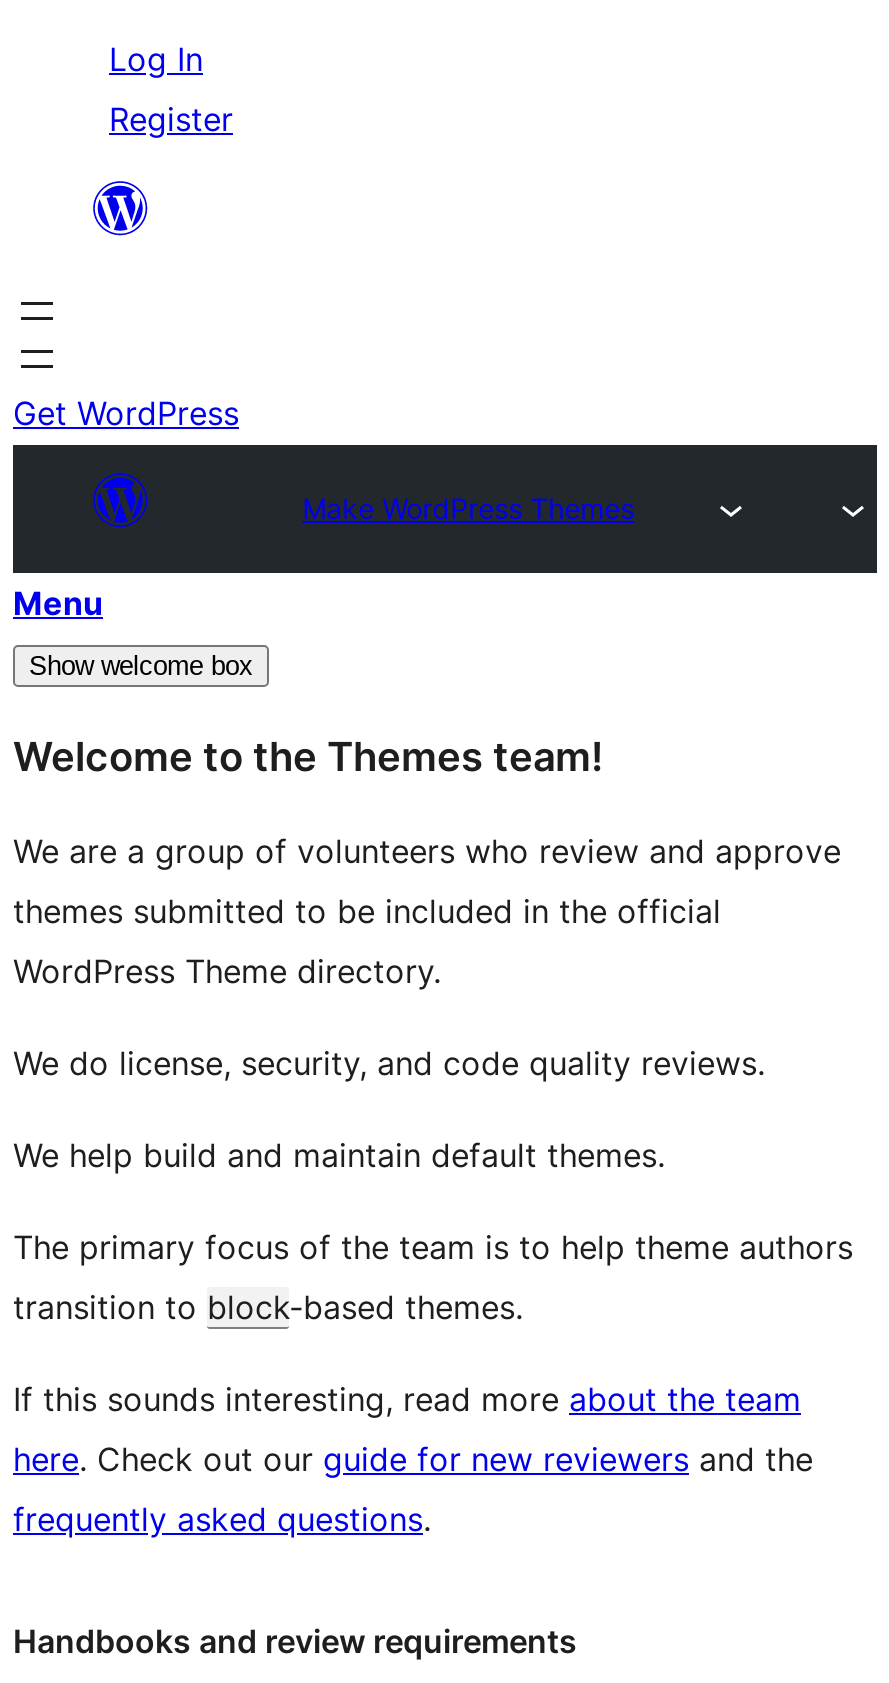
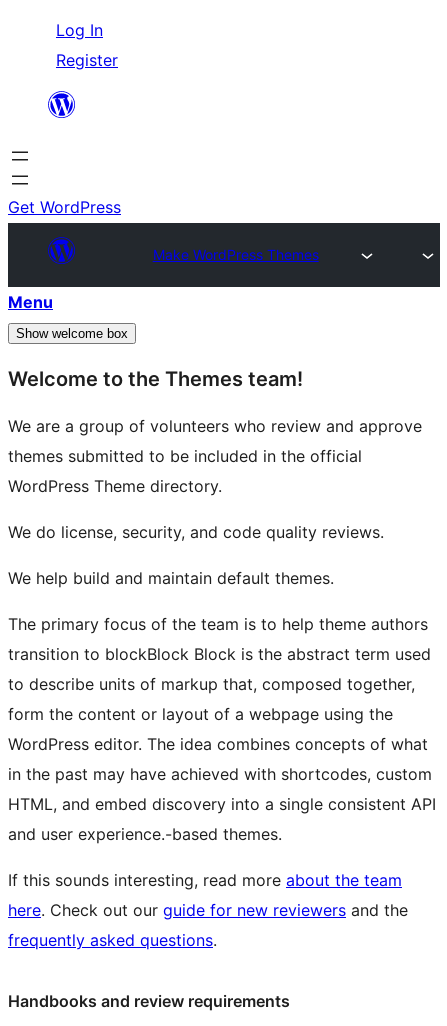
[13,1287,523,1327] transition to block-based themes. -> [8,644,436,844] transition to blockBlock Block is the abstract term used | to describe units of markup that, composed together, | form the content or layout of a webpage using the | WordPress editor. The idea combines concepts of what | in the past may have achieved with shortcodes, custom | HTML, and embed discovery into a single consistent API | and user experience.-based themes.

